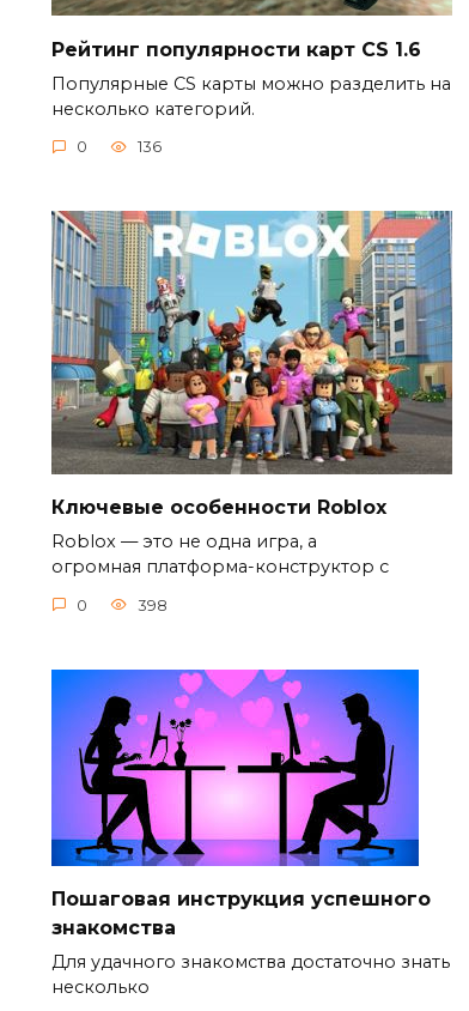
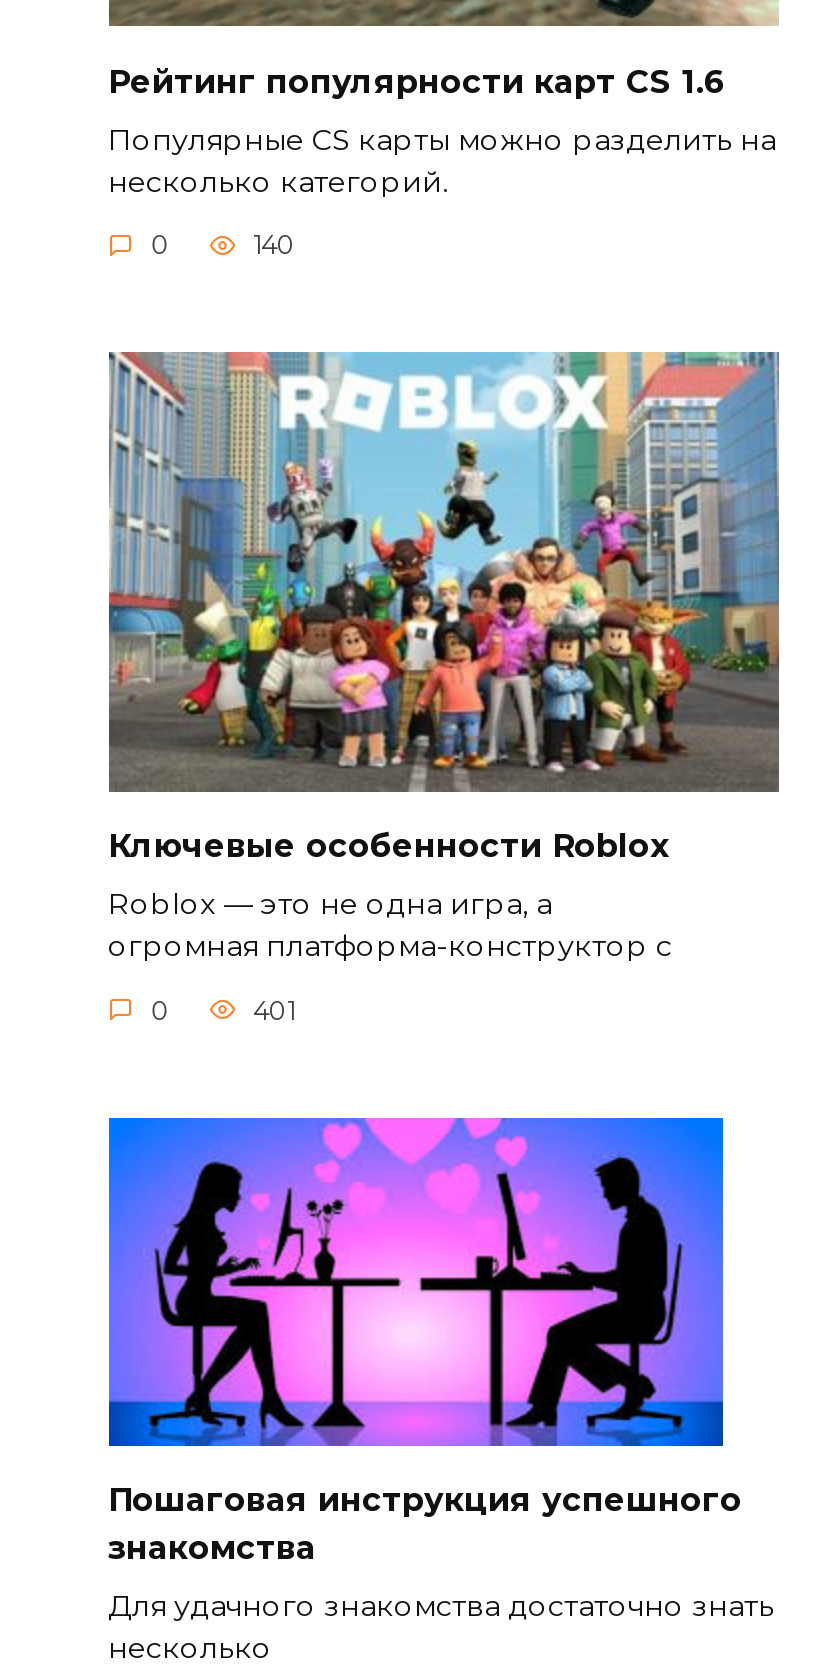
[138,138,162,156] 136 -> [253,230,295,260] 140
[138,596,167,614] 398 -> [253,996,295,1026] 401

